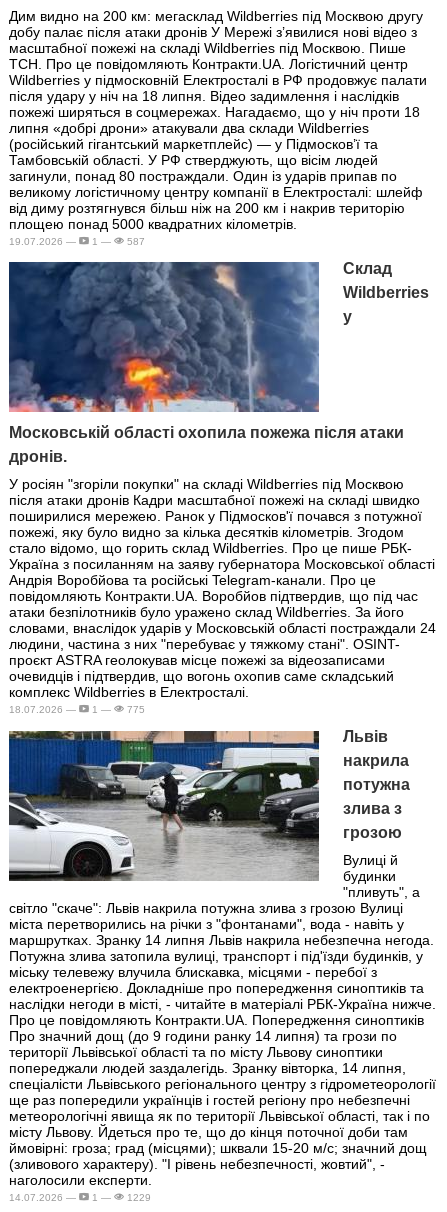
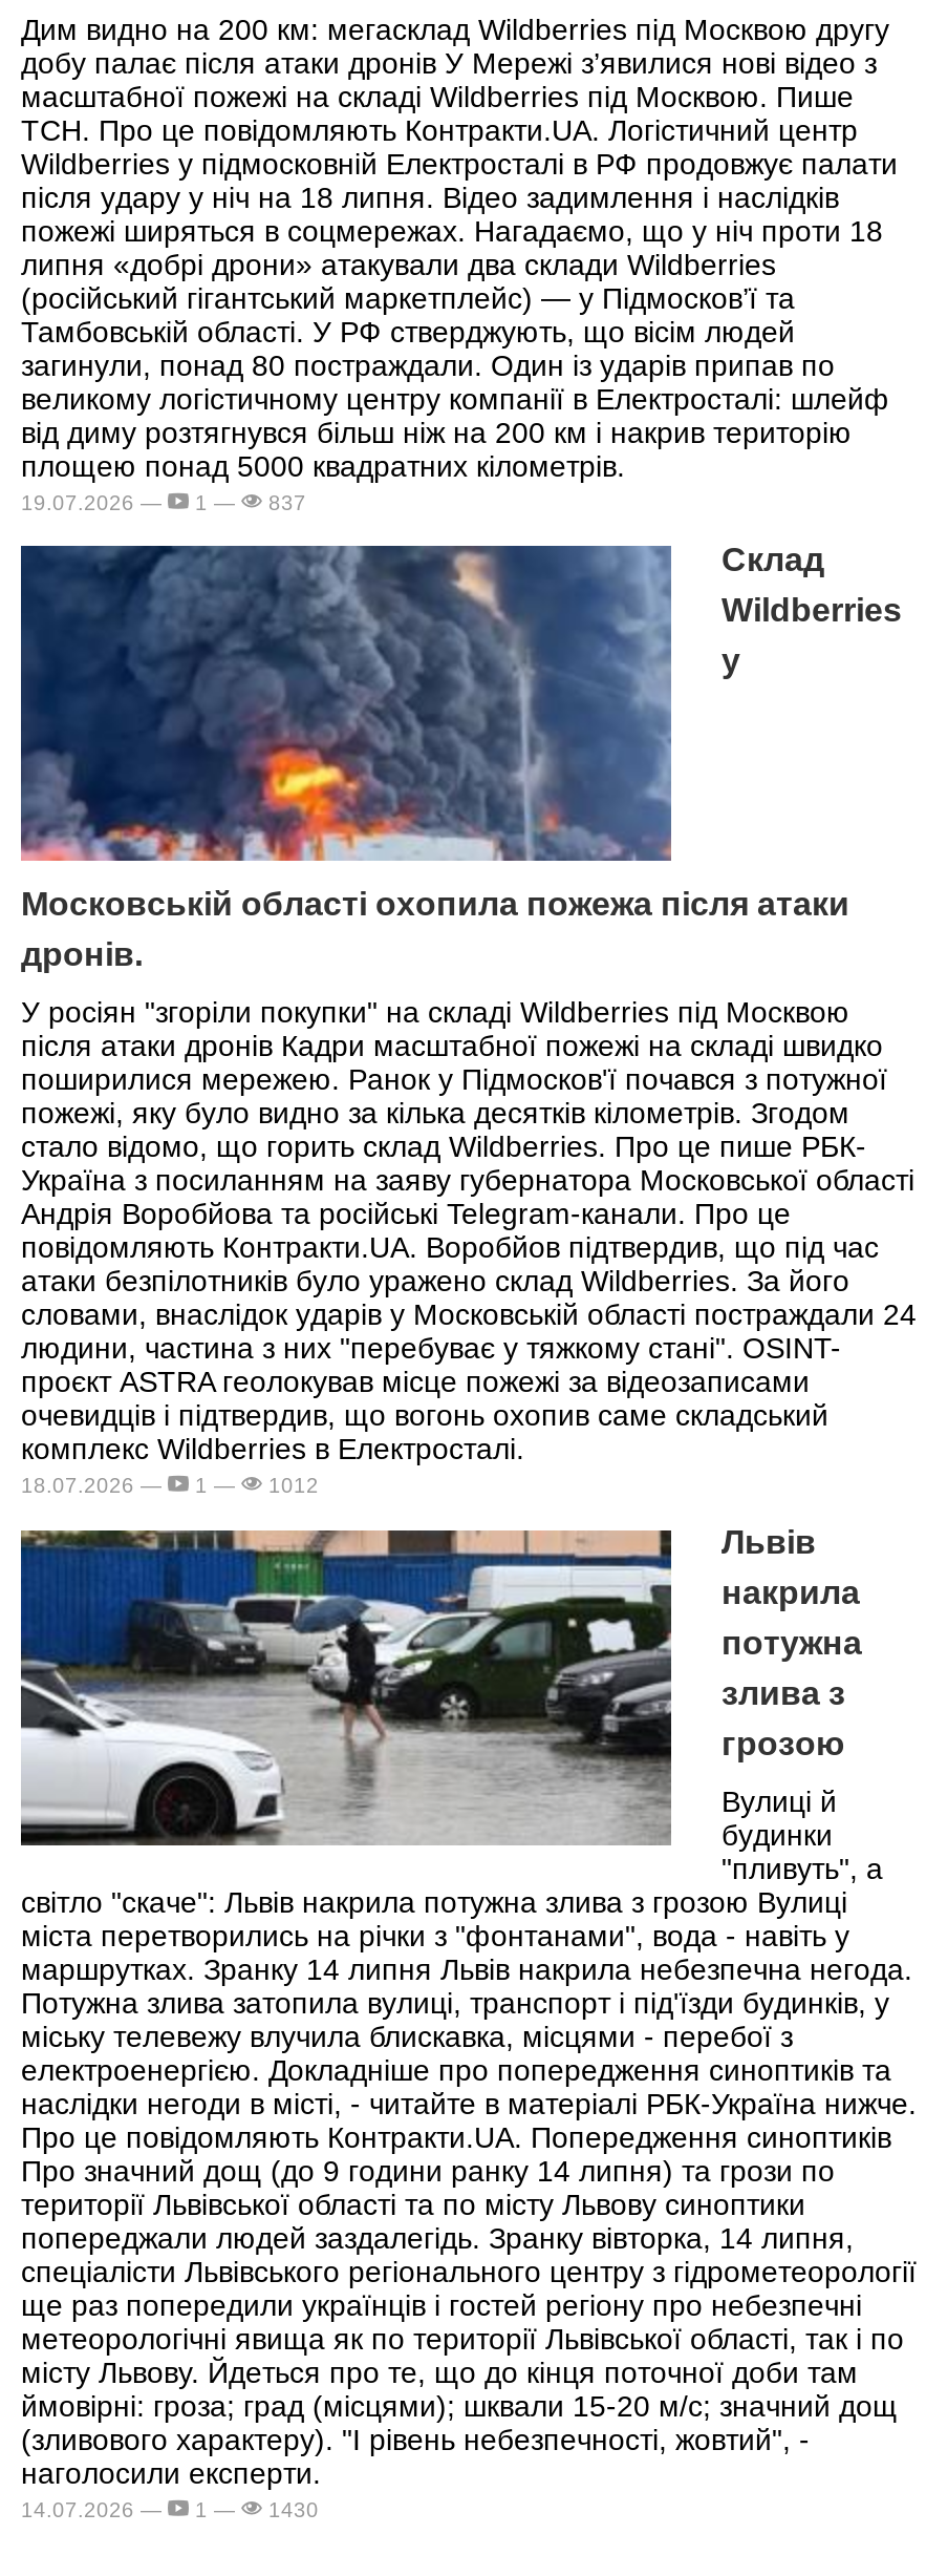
[9,236,145,247] 19.07.2026 — 1 — 587 -> [21,491,306,514] 19.07.2026 — 1 — 837
[9,704,145,715] 18.07.2026 — 1 — 775 -> [21,1474,319,1497] 18.07.2026 — 1 — 1012
[9,1192,151,1203] 14.07.2026 — 1 — 1229 -> [21,2499,319,2522] 14.07.2026 — 1 — 1430

